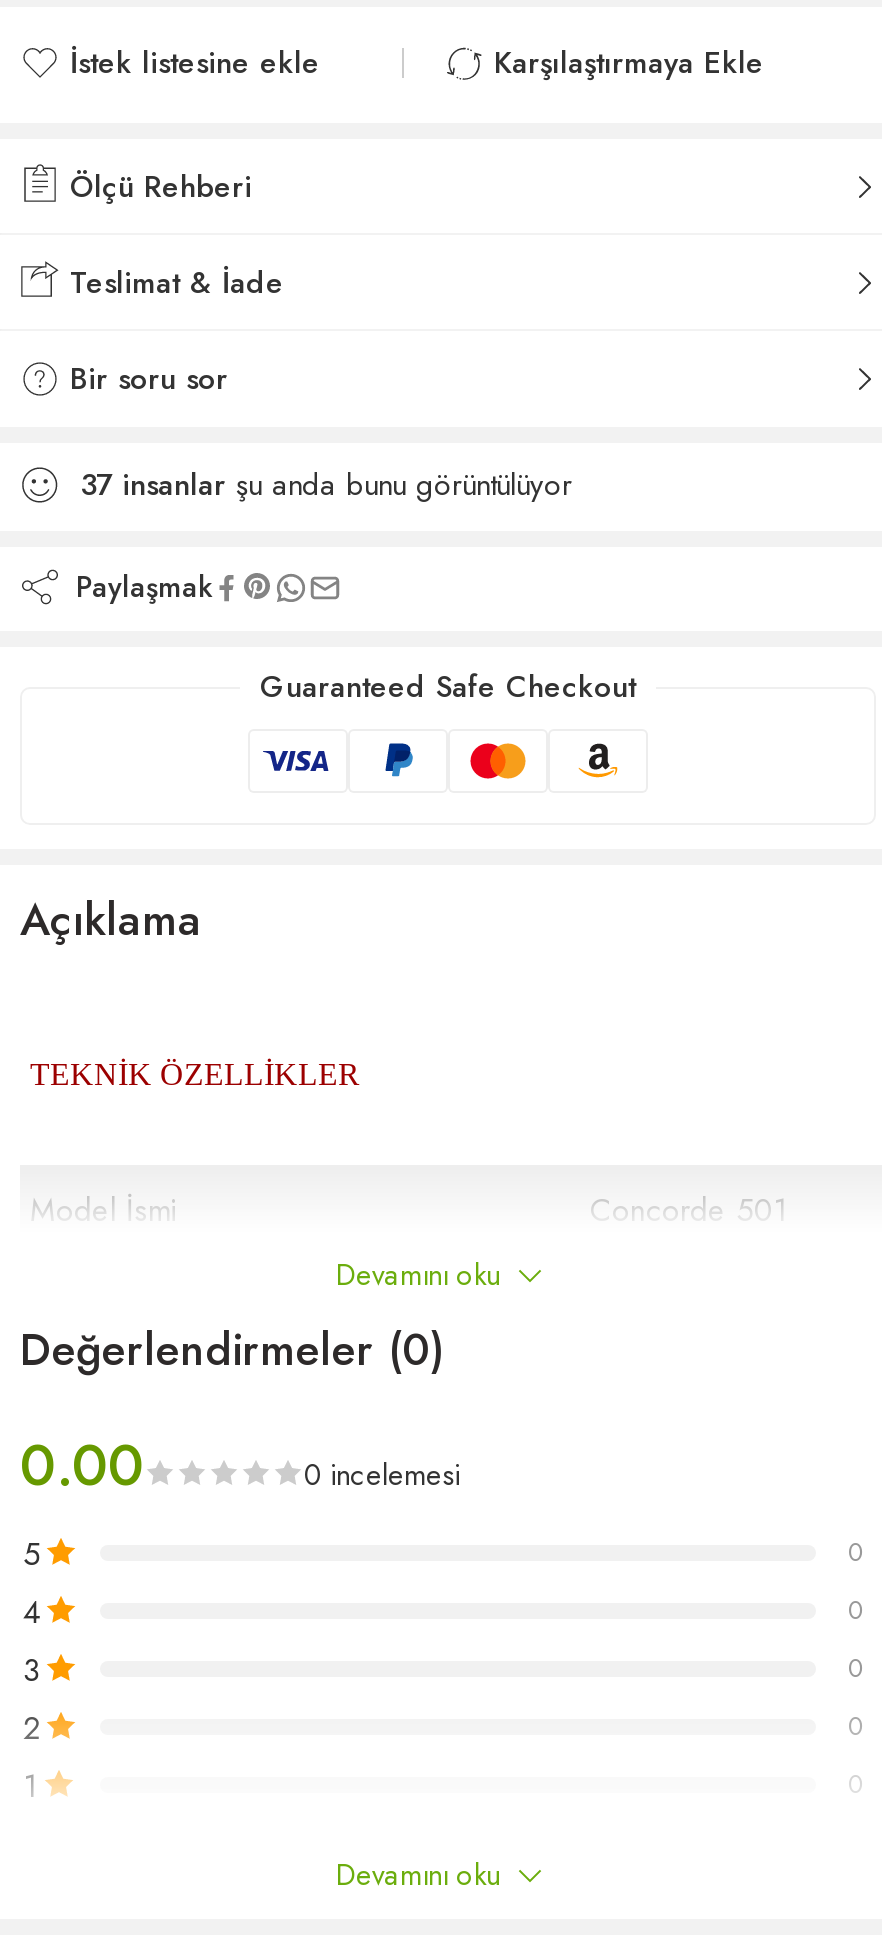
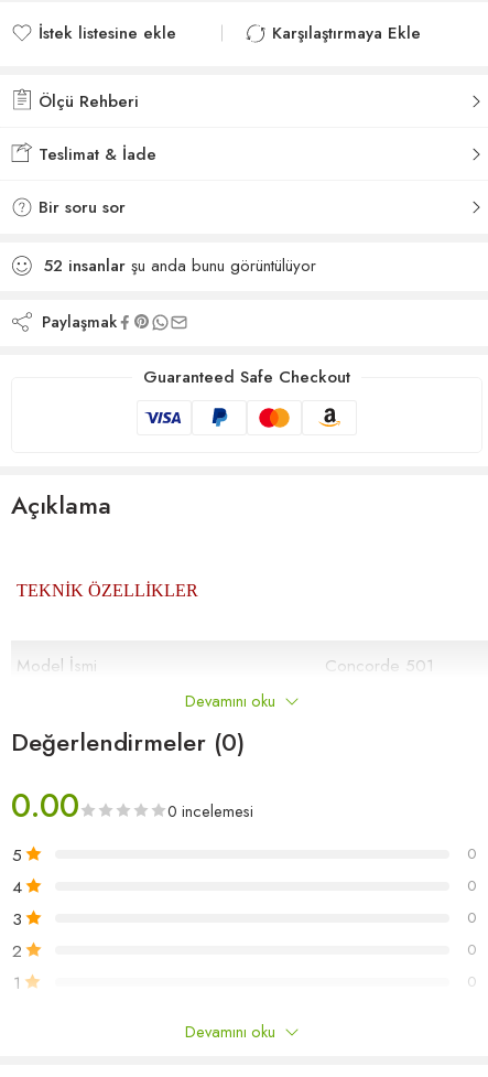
[80,463,572,507] 37 insanlar şu anda bunu görüntülüyor -> [44,254,316,278] 52 insanlar şu anda bunu görüntülüyor

